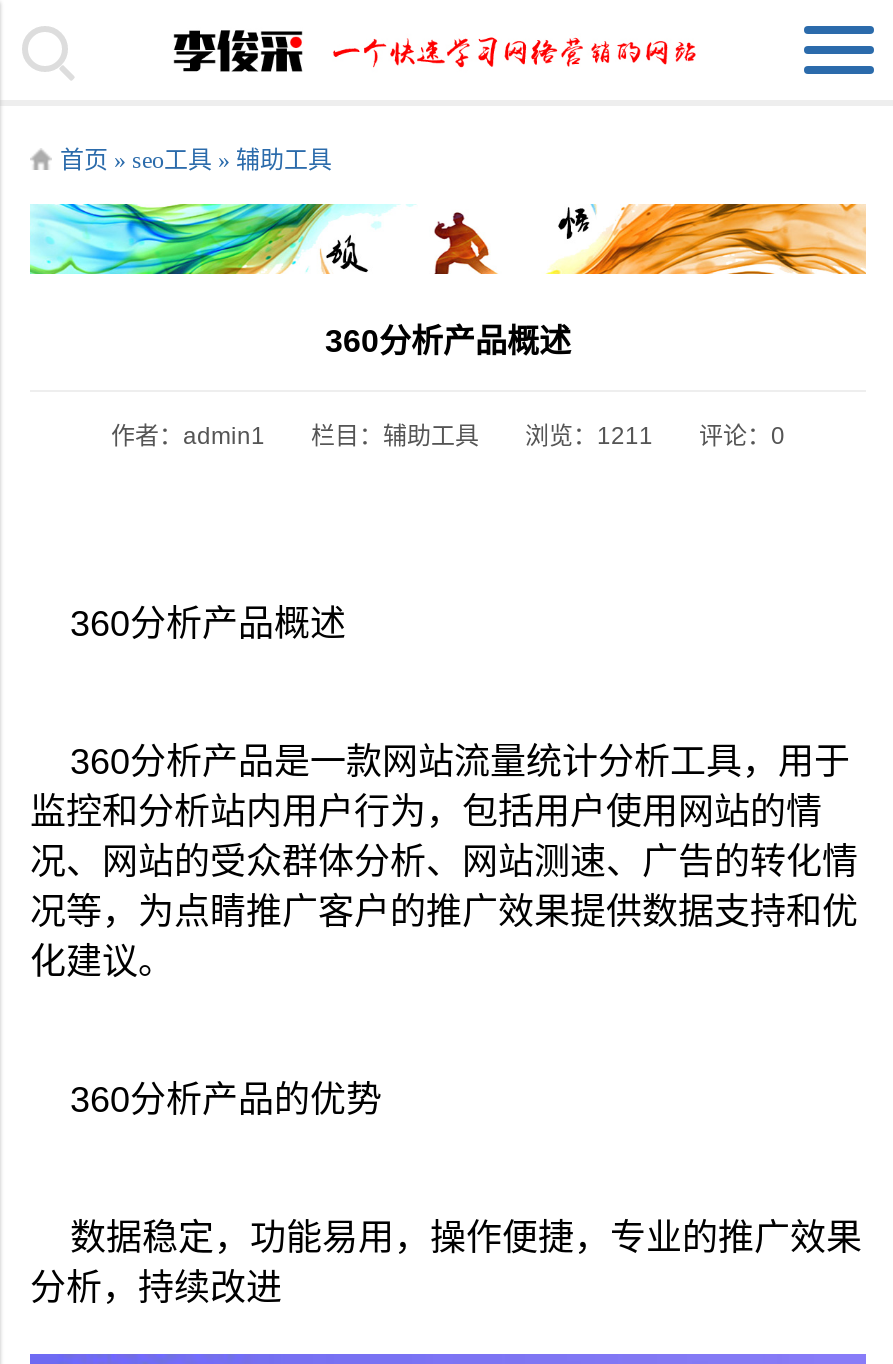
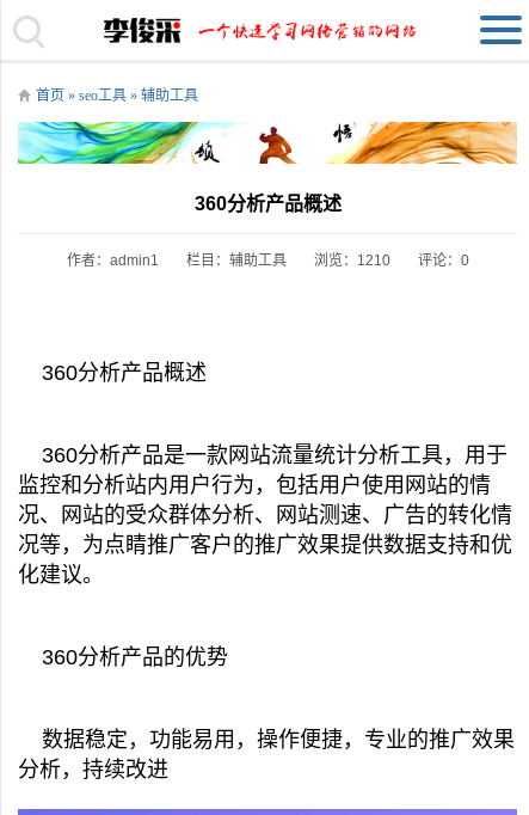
[111,423,785,451] 作者：admin1 栏目：辅助工具 浏览：1211 评论：0 -> [66,253,469,269] 作者：admin1 栏目：辅助工具 浏览：1210 评论：0

